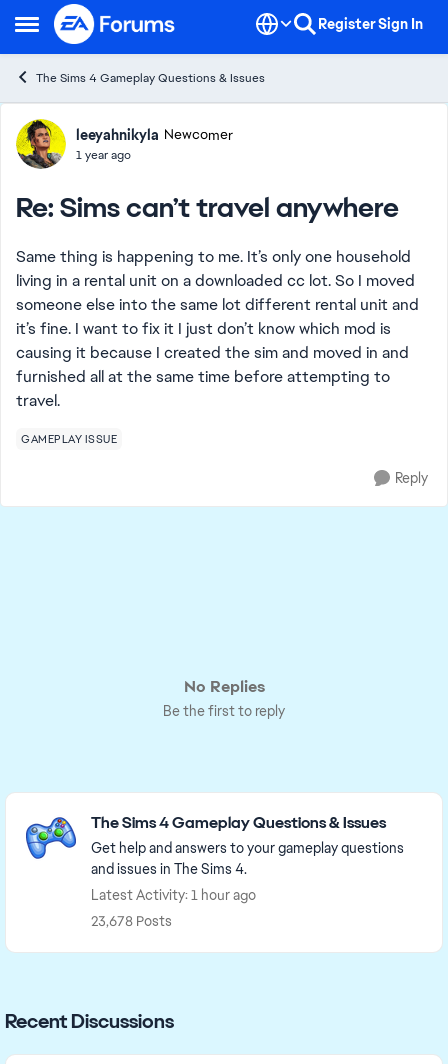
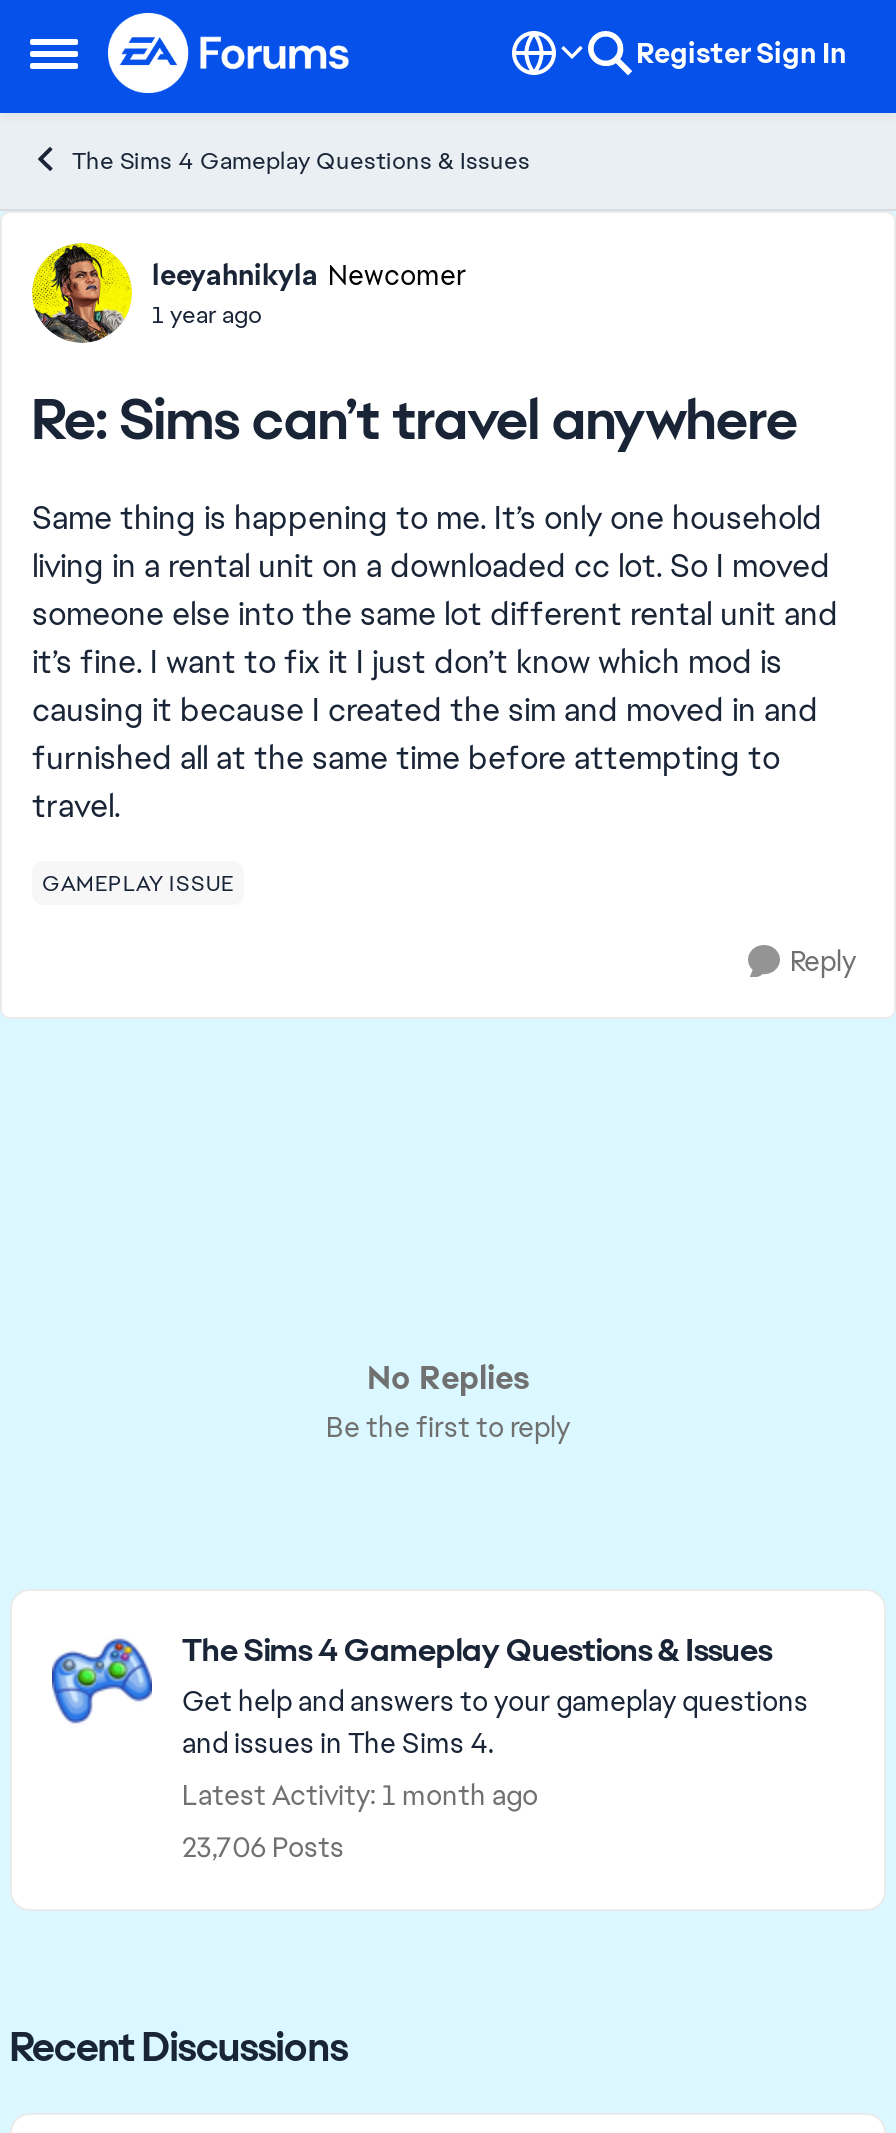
[91,886,256,904] Latest Activity: 1 hour ago -> [182,1777,538,1813] Latest Activity: 1 month ago
[91,912,172,930] 23,678 Posts -> [182,1829,344,1865] 23,706 Posts

